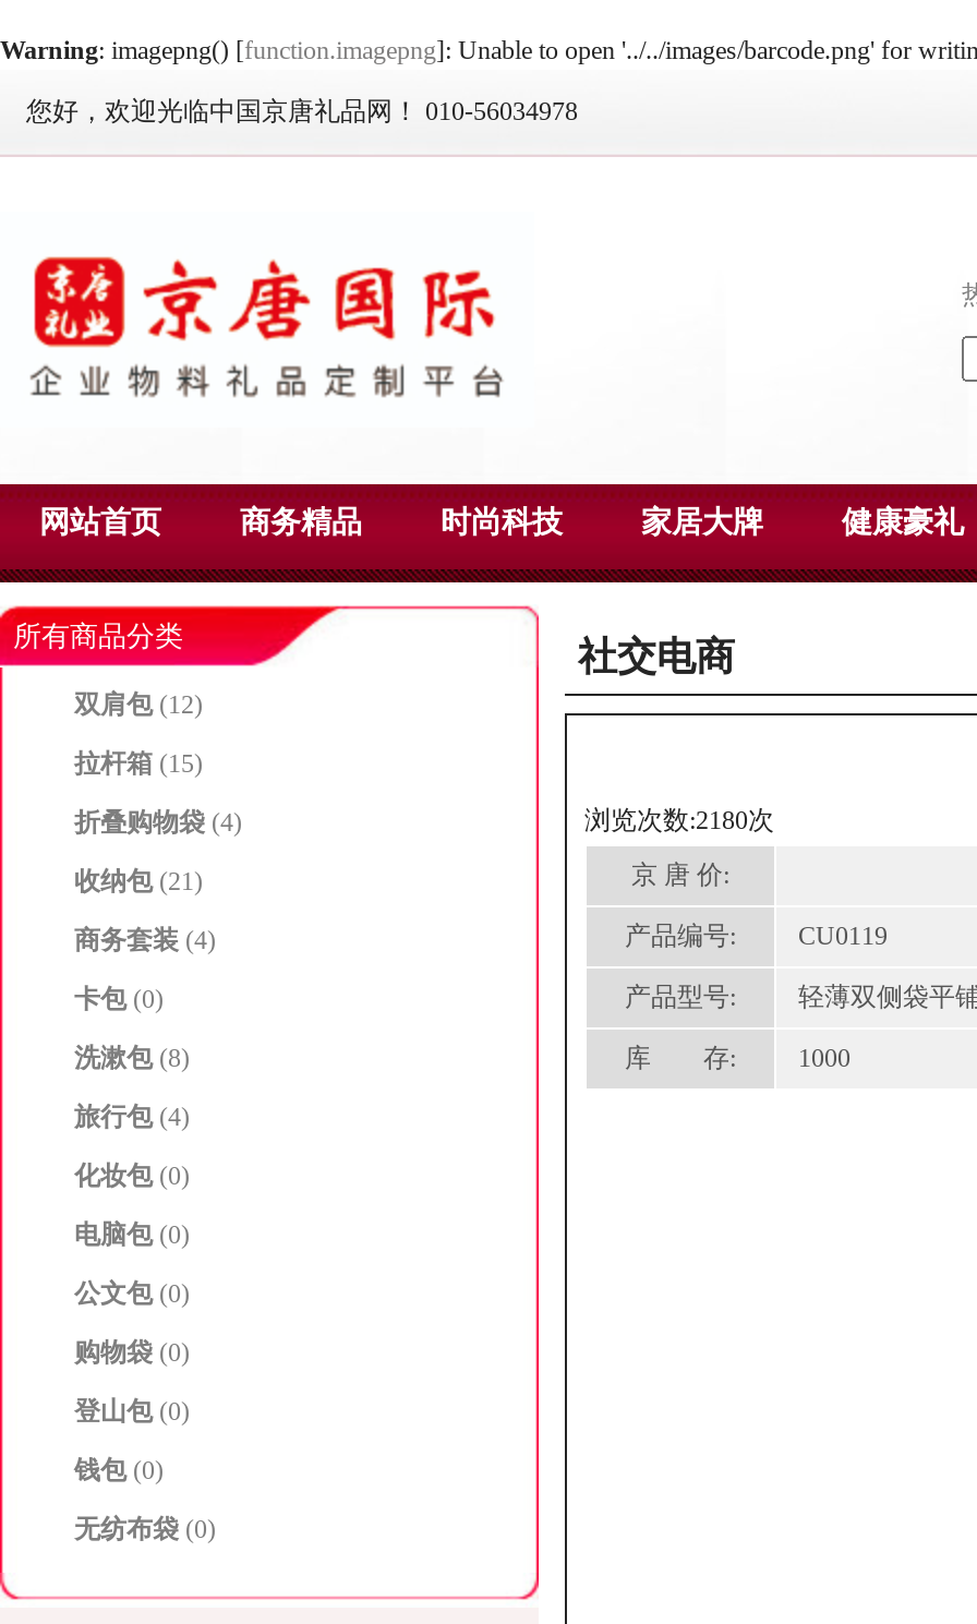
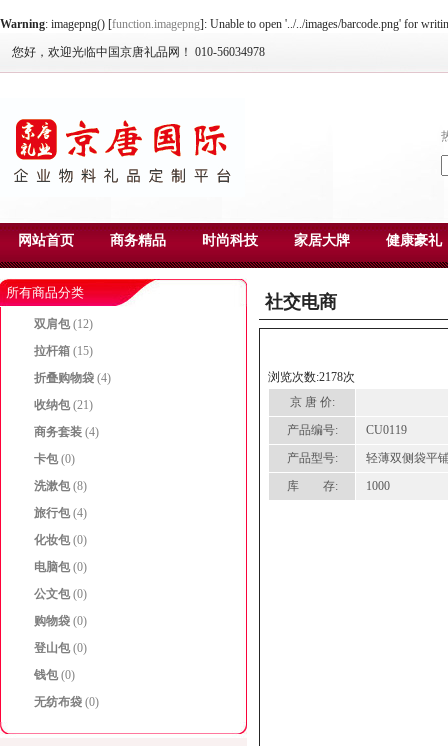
[584,805,774,835] 浏览次数:2180次 -> [268,370,355,384] 浏览次数:2178次

